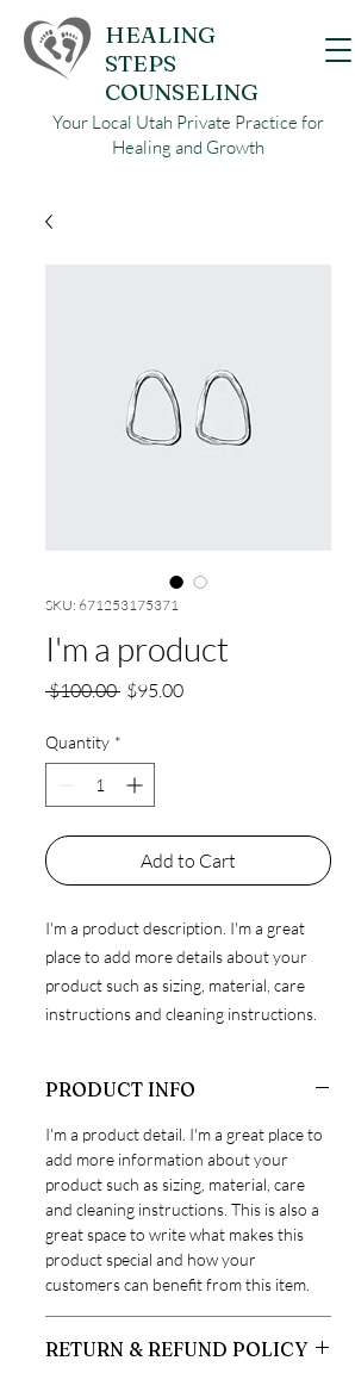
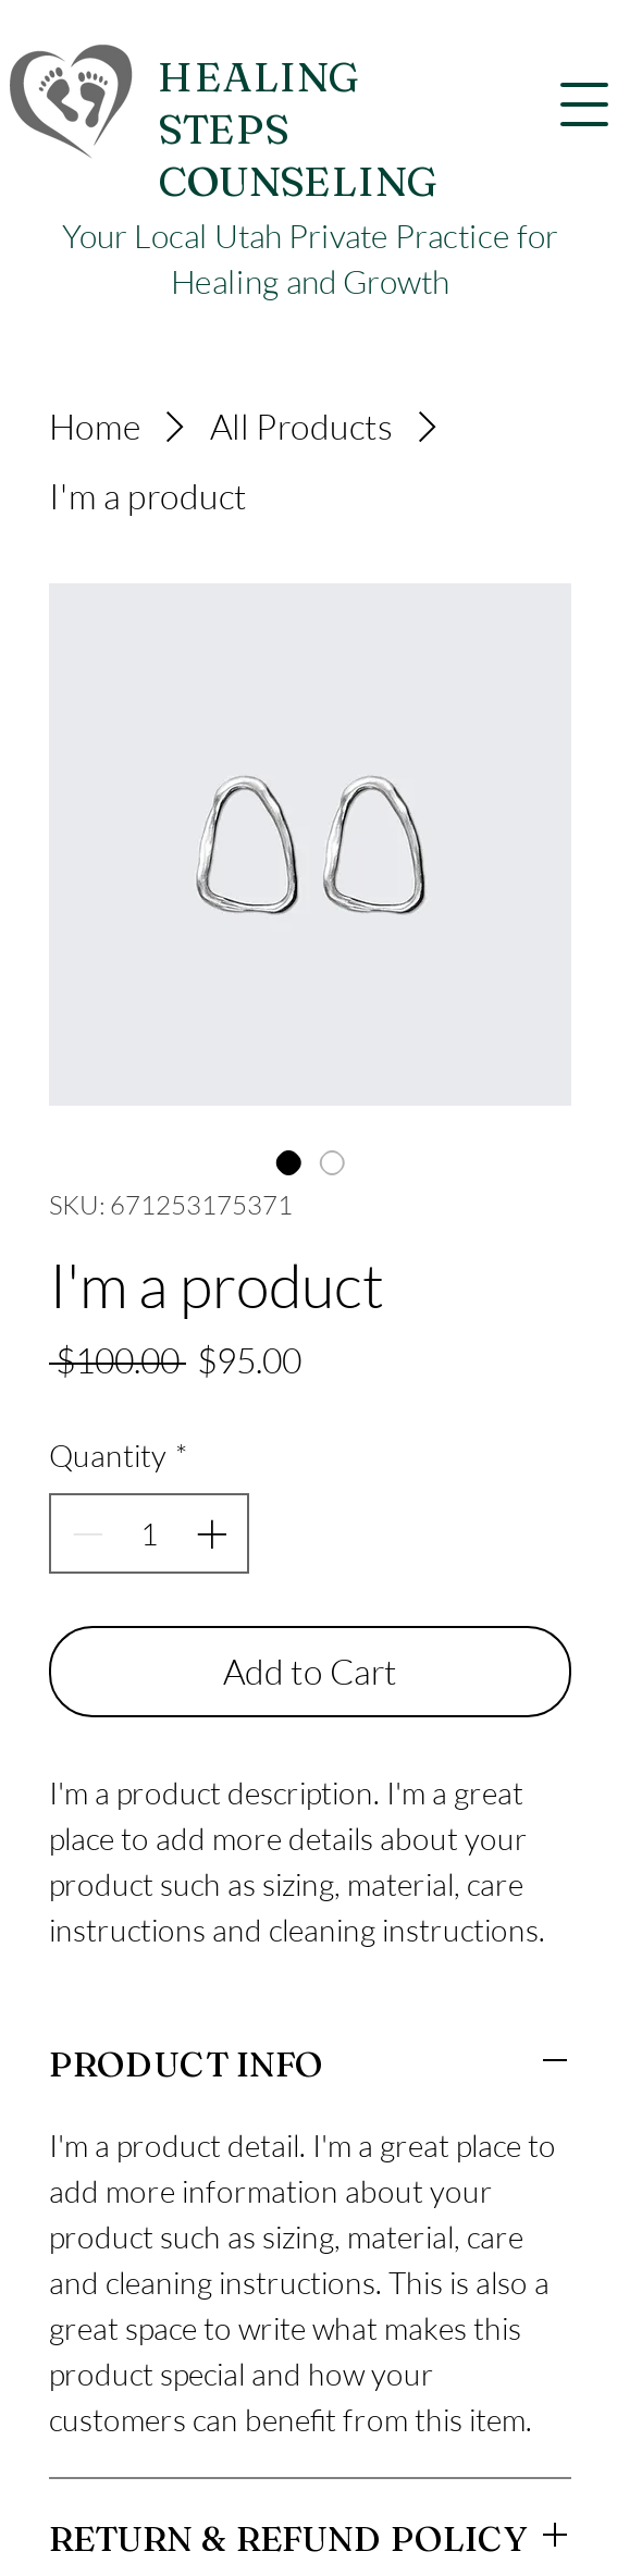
none -> [49,405,393,518] Home | All Products | I'm a product

